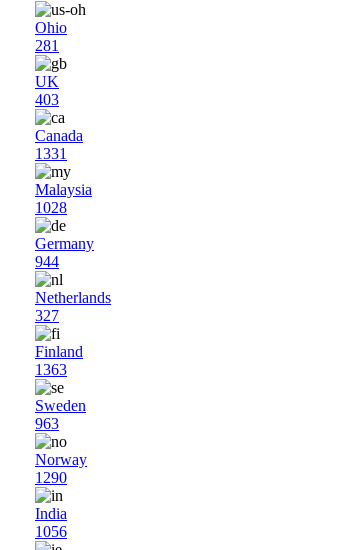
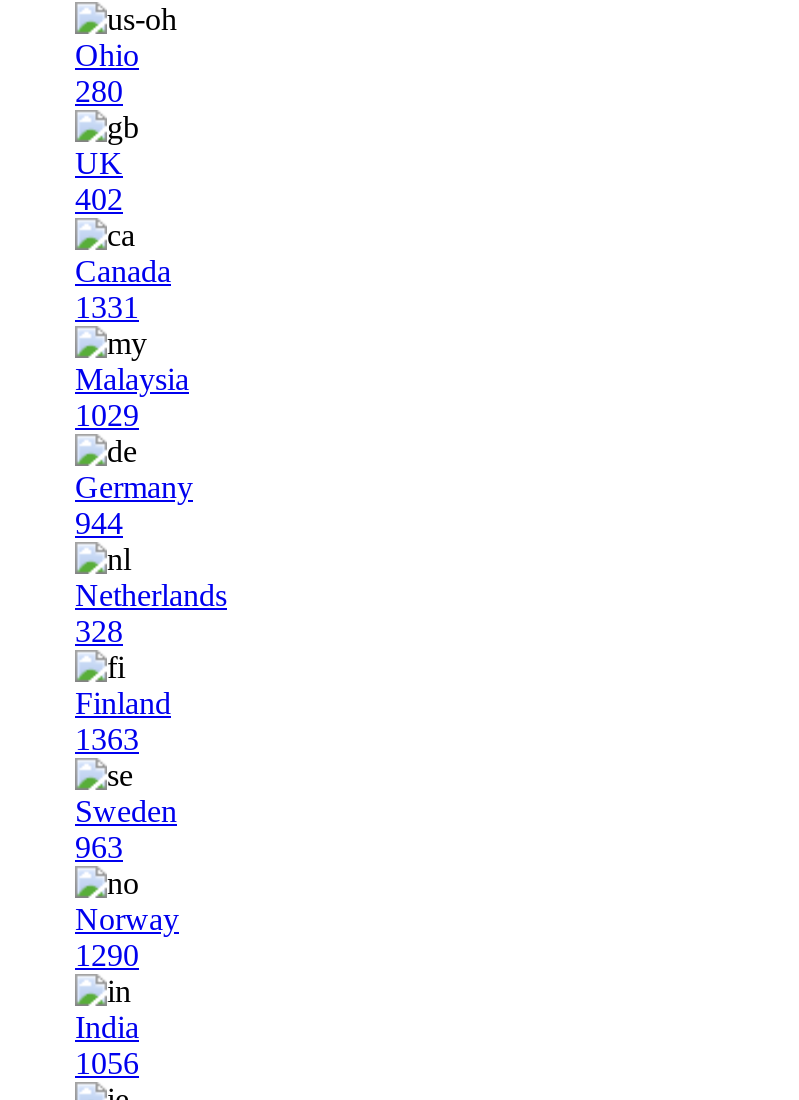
[35,37,59,54] 281 -> [75,75,123,109] 280
[35,91,59,108] 403 -> [75,183,123,217] 402
[35,199,67,216] 1028 -> [75,399,139,433] 1029
[35,307,59,324] 327 -> [75,615,123,649] 328

